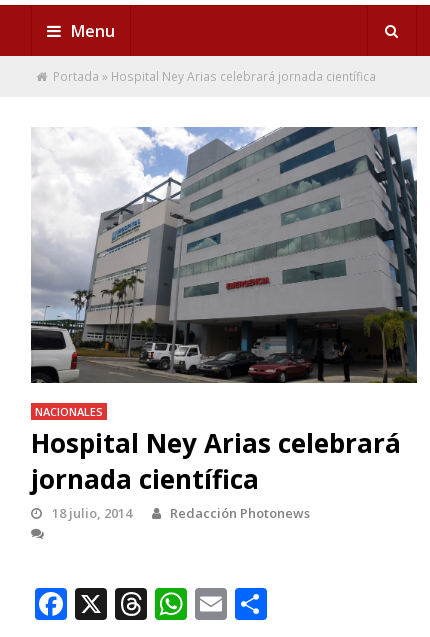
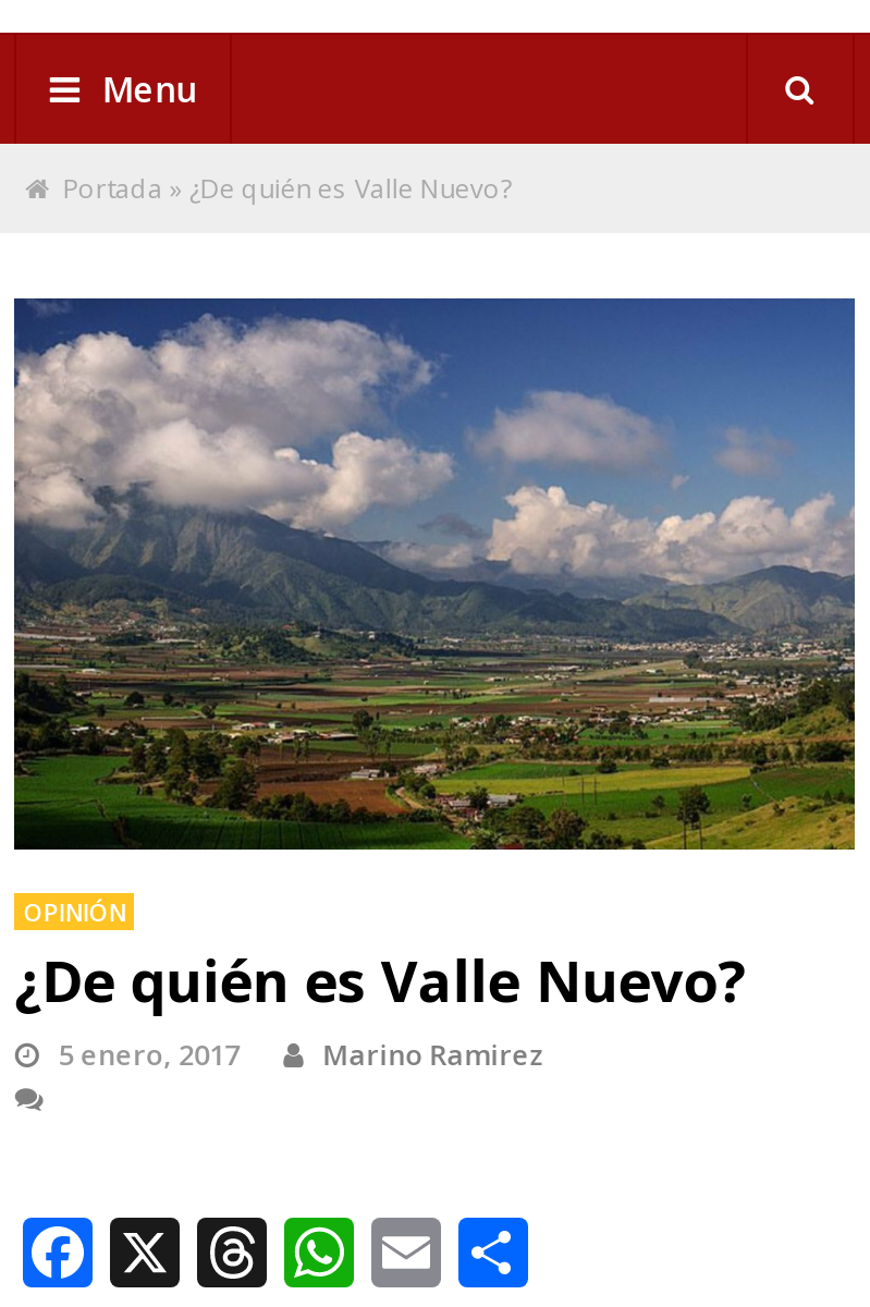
[53,68,376,85] Portada» Hospital Ney Arias celebrará jornada científica -> [63,170,511,207] Portada» ¿De quién es Valle Nuevo?
[31,127,418,522] [image] | NACIONALES | Hospital Ney Arias celebrará | jornada científica | 18 julio, 2014 | Redacción Photonews -> [12,296,857,1074] [image] | OPINIÓN | ¿De quién es Valle Nuevo? | 5 enero, 2017 | Marino Ramirez

